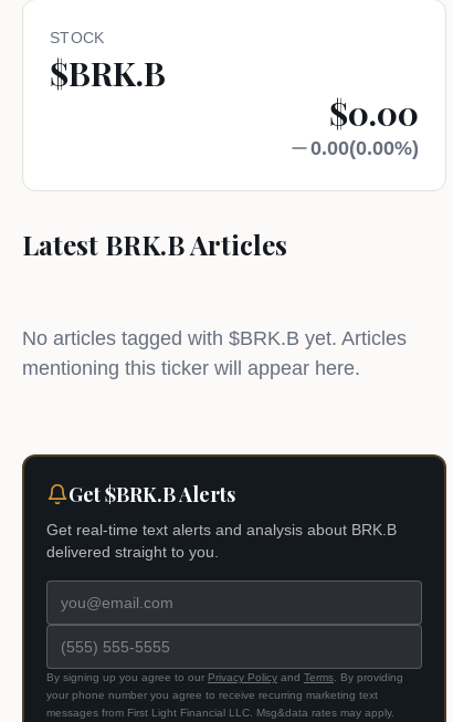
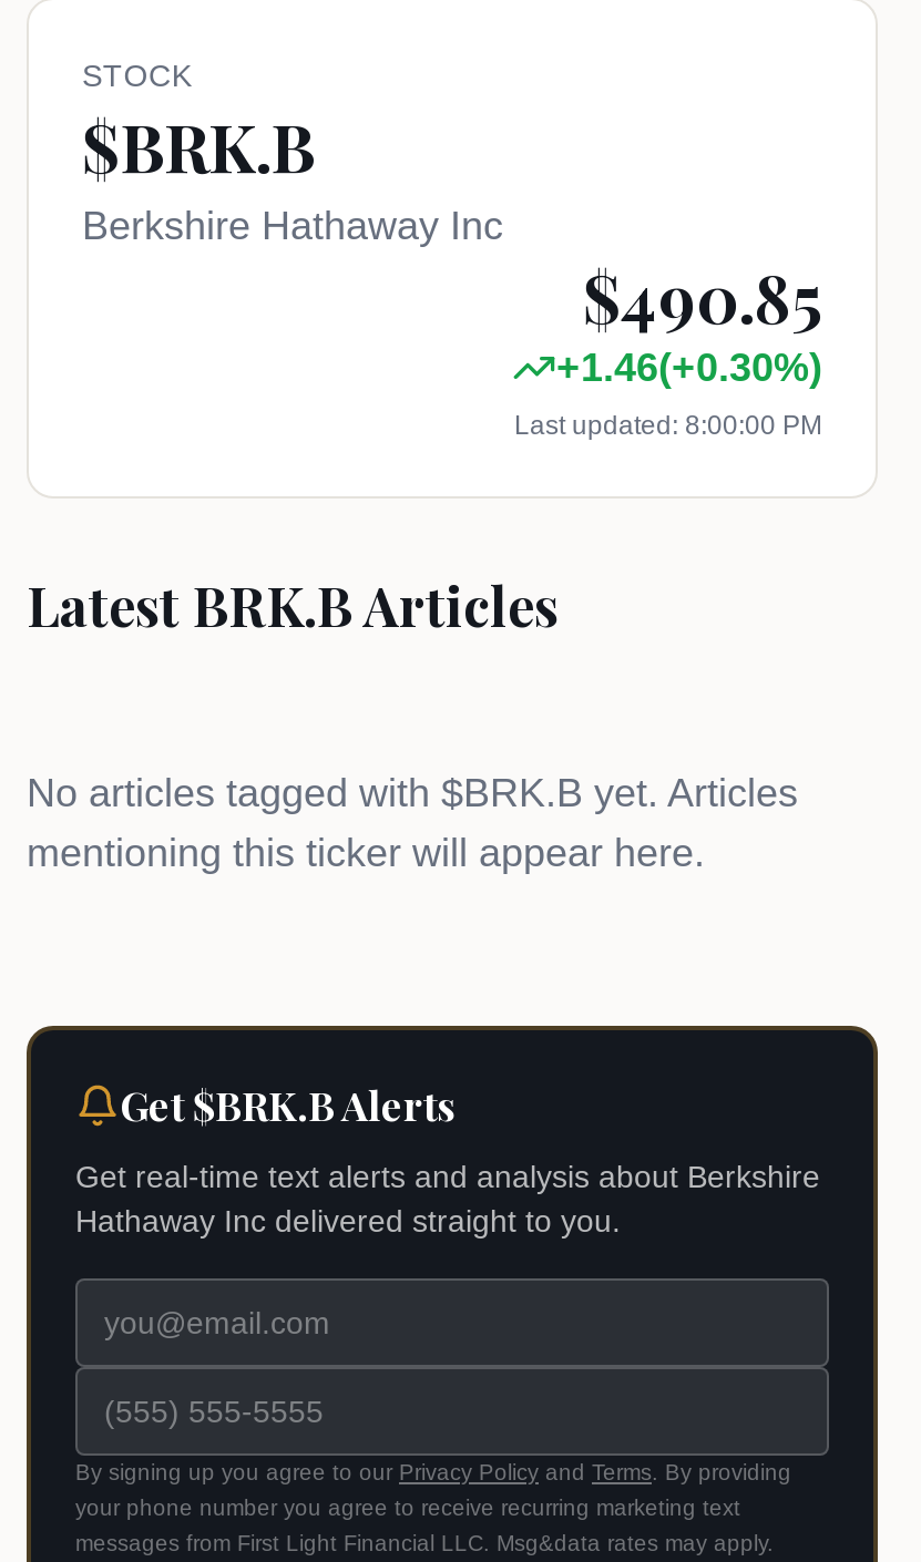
[310,91,419,159] $0.00 | 0.00(0.00%) -> [82,204,822,441] Berkshire Hathaway Inc | $490.85 | +1.46(+0.30%) | Last updated: 8:00:00 PM
[46,521,397,561] Get real-time text alerts and analysis about BRK.B | delivered straight to you. -> [75,1159,820,1239] Get real-time text alerts and analysis about Berkshire | Hathaway Inc delivered straight to you.

